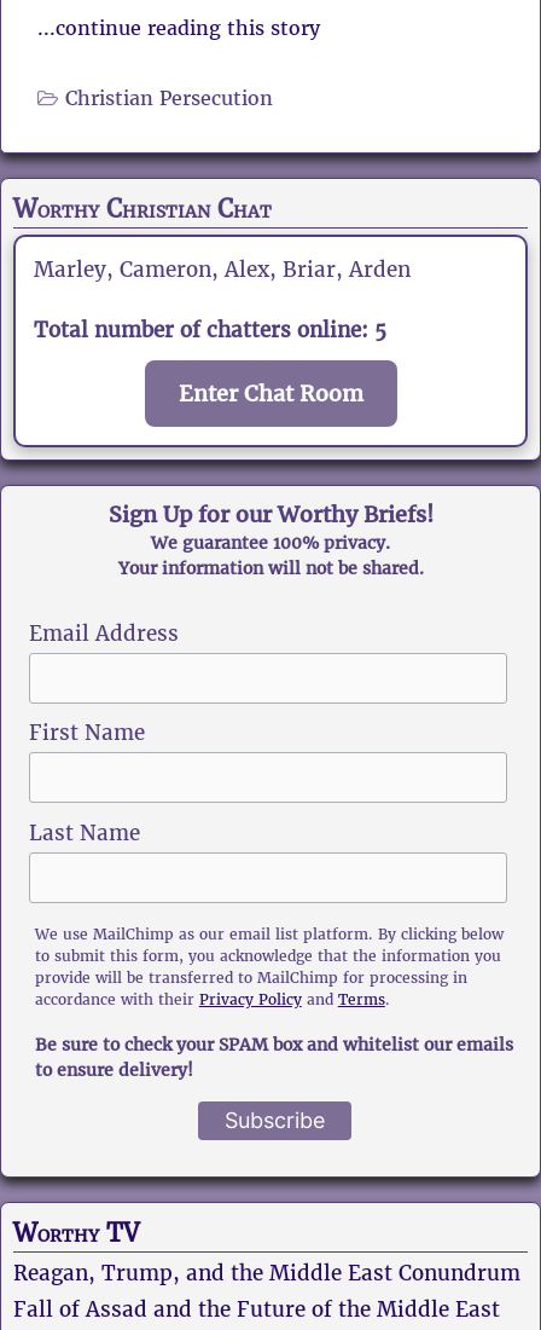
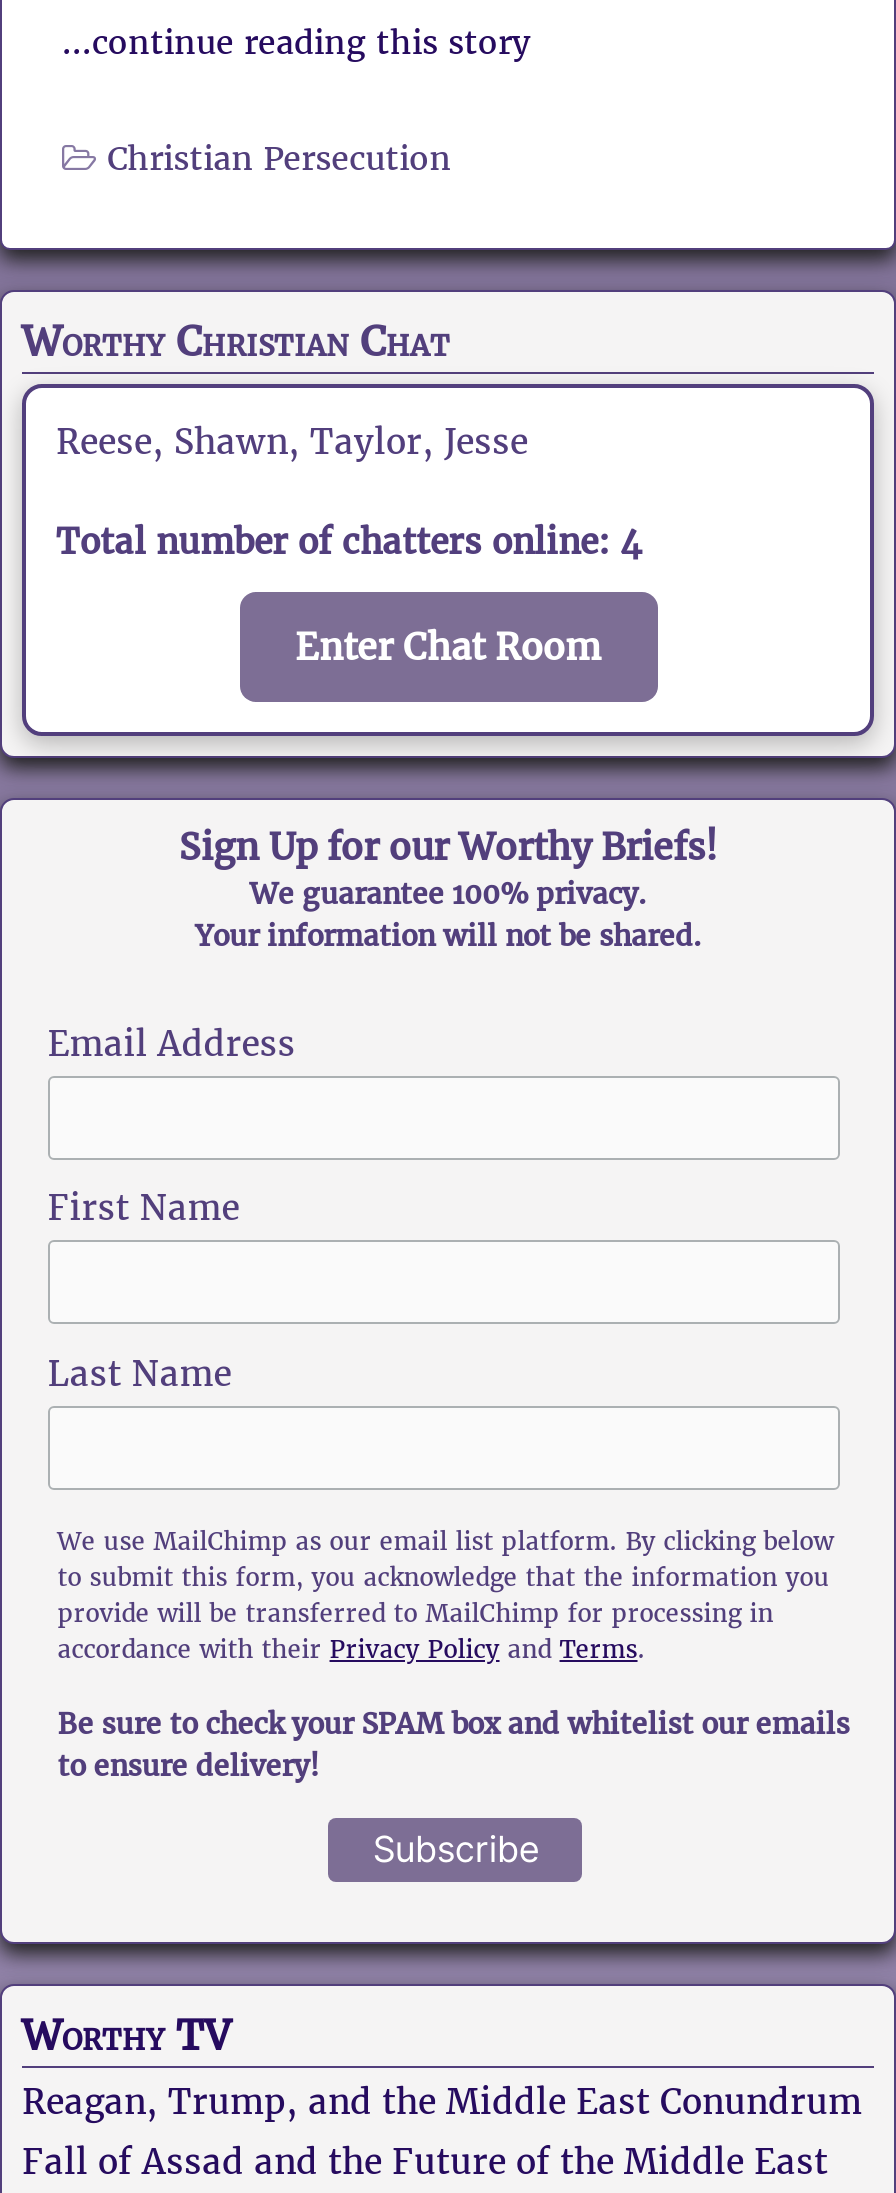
[34,256,411,283] Marley, Cameron, Alex, Briar, Arden -> [56,420,528,464] Reese, Shawn, Taylor, Jesse
[34,317,386,343] Total number of chatters online: 5 -> [56,520,642,564] Total number of chatters online: 4

